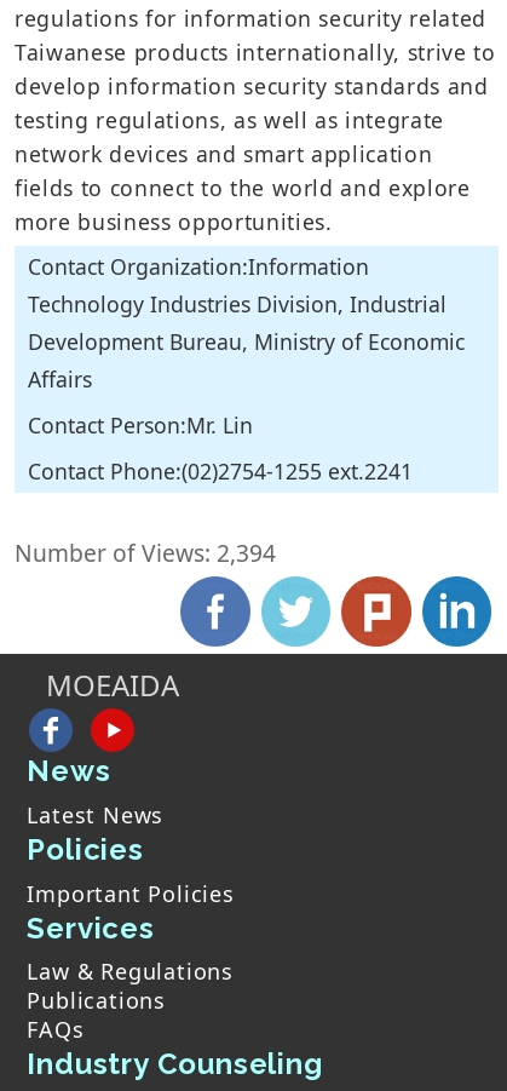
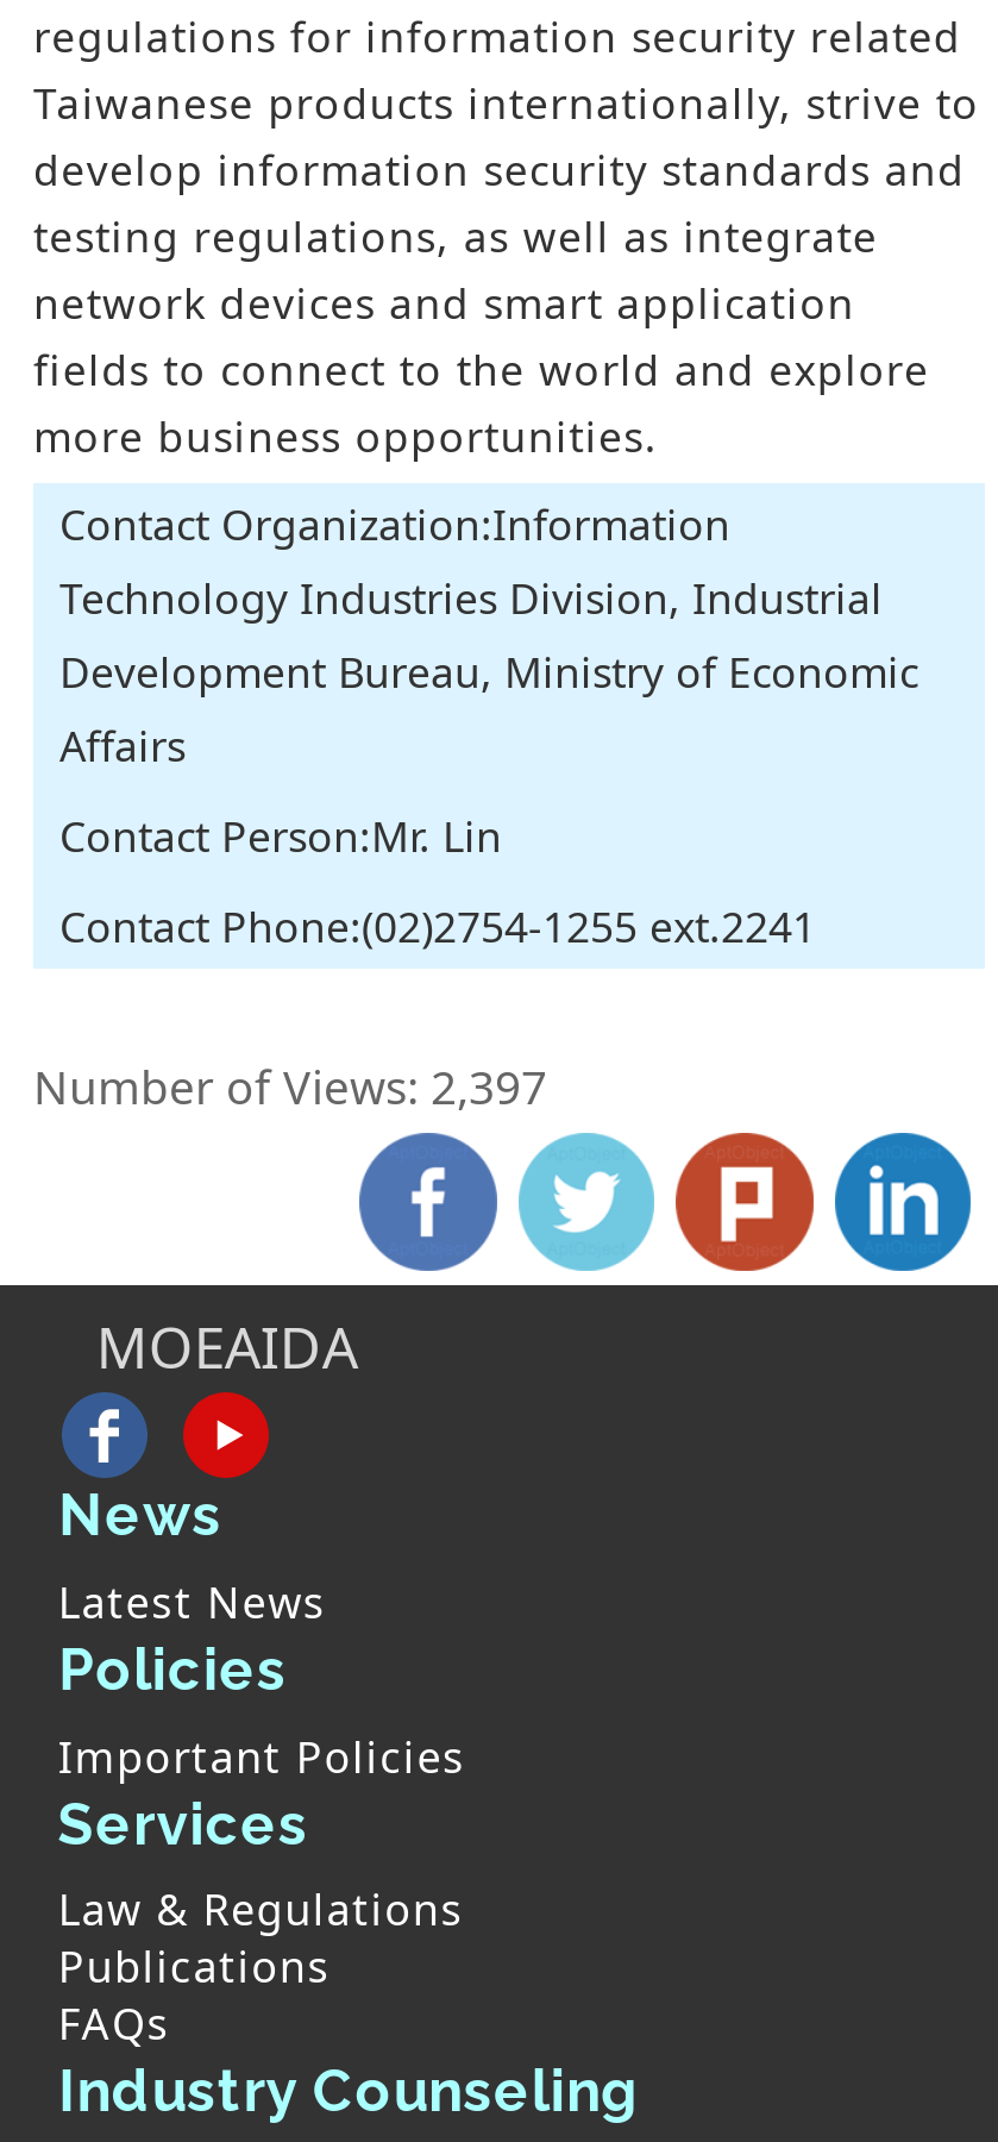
[15,536,276,569] Number of Views: 2,394 -> [33,1054,547,1118] Number of Views: 2,397

